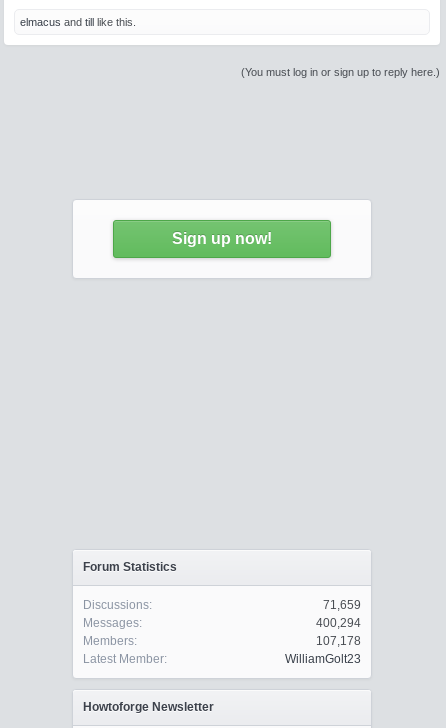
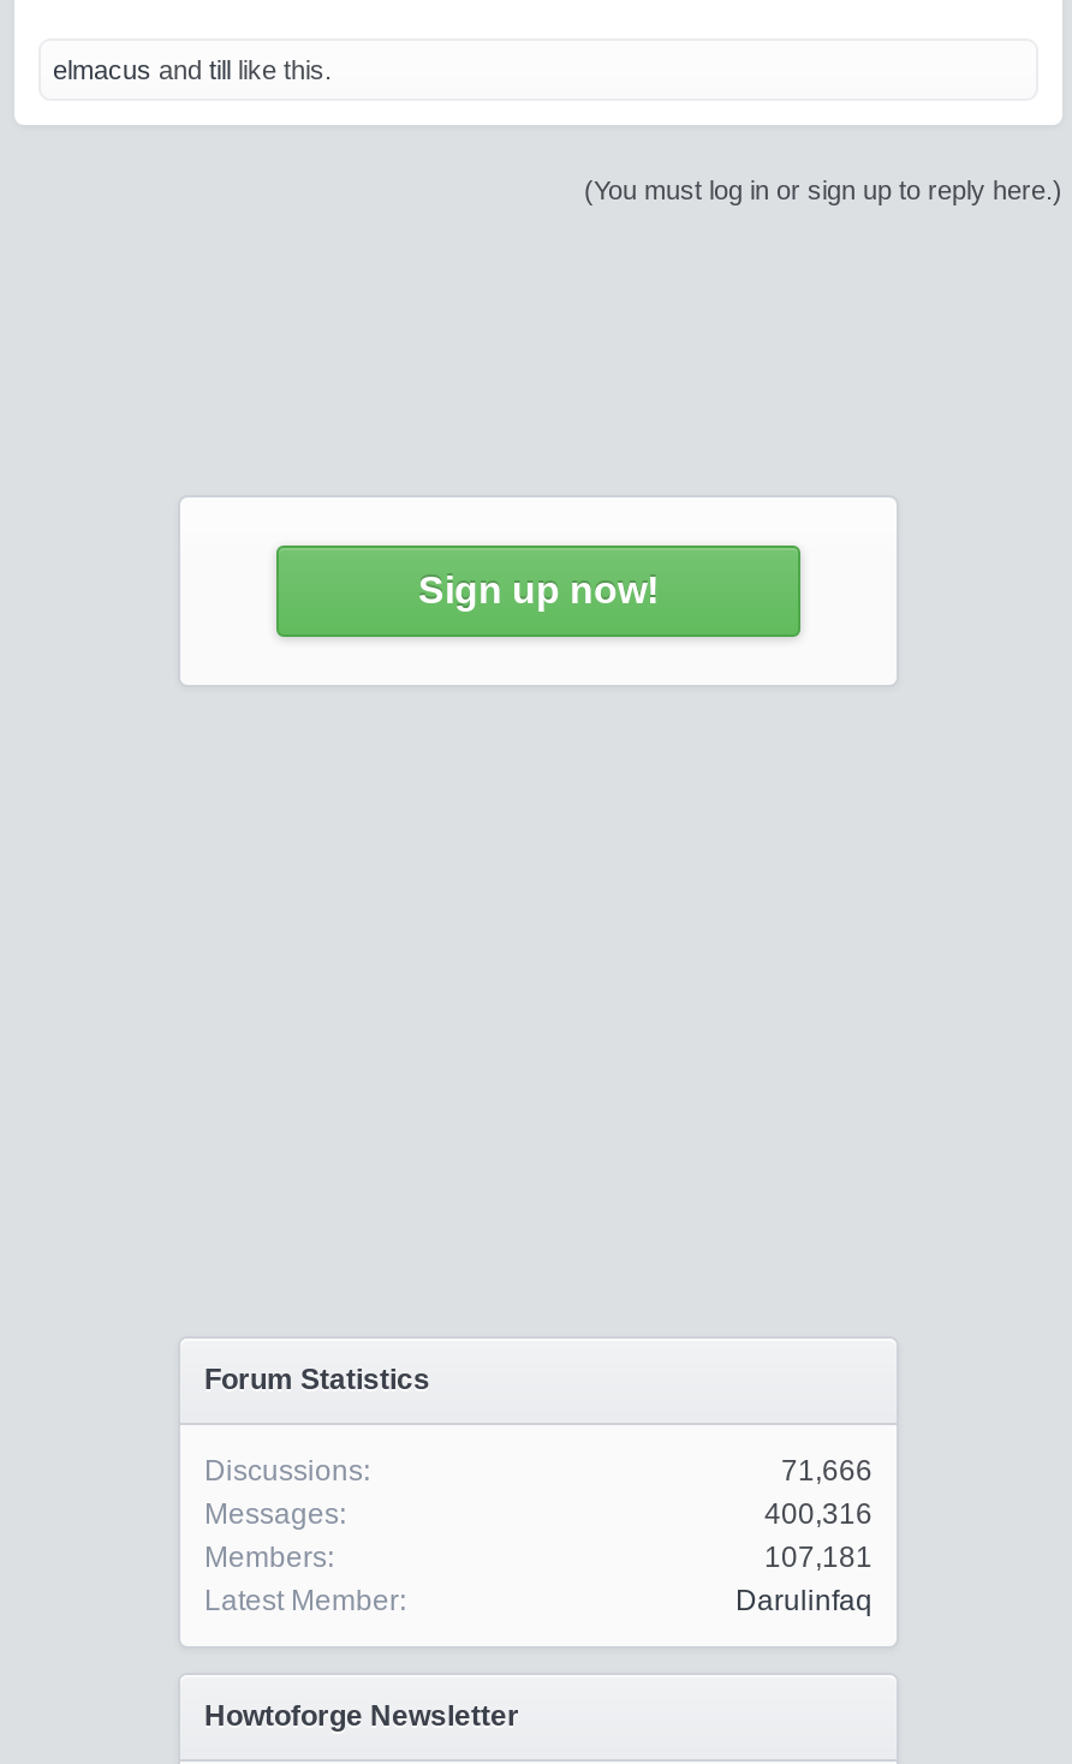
[323,598,361,612] 71,659 -> [781,1454,873,1488] 71,666
[316,616,361,630] 400,294 -> [764,1497,873,1531] 400,316
[316,634,361,648] 107,178 -> [764,1540,873,1574] 107,181
[285,652,361,666] WilliamGolt23 -> [735,1584,873,1617] Darulinfaq

